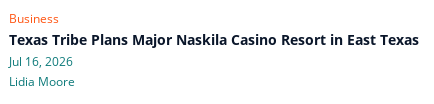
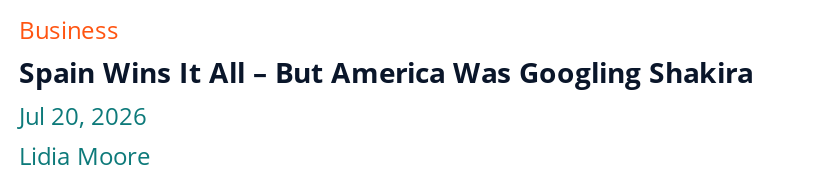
[9,30,419,70] Texas Tribe Plans Major Naskila Casino Resort in East Texas | Jul 16, 2026 -> [19,52,753,132] Spain Wins It All – But America Was Googling Shakira | Jul 20, 2026

